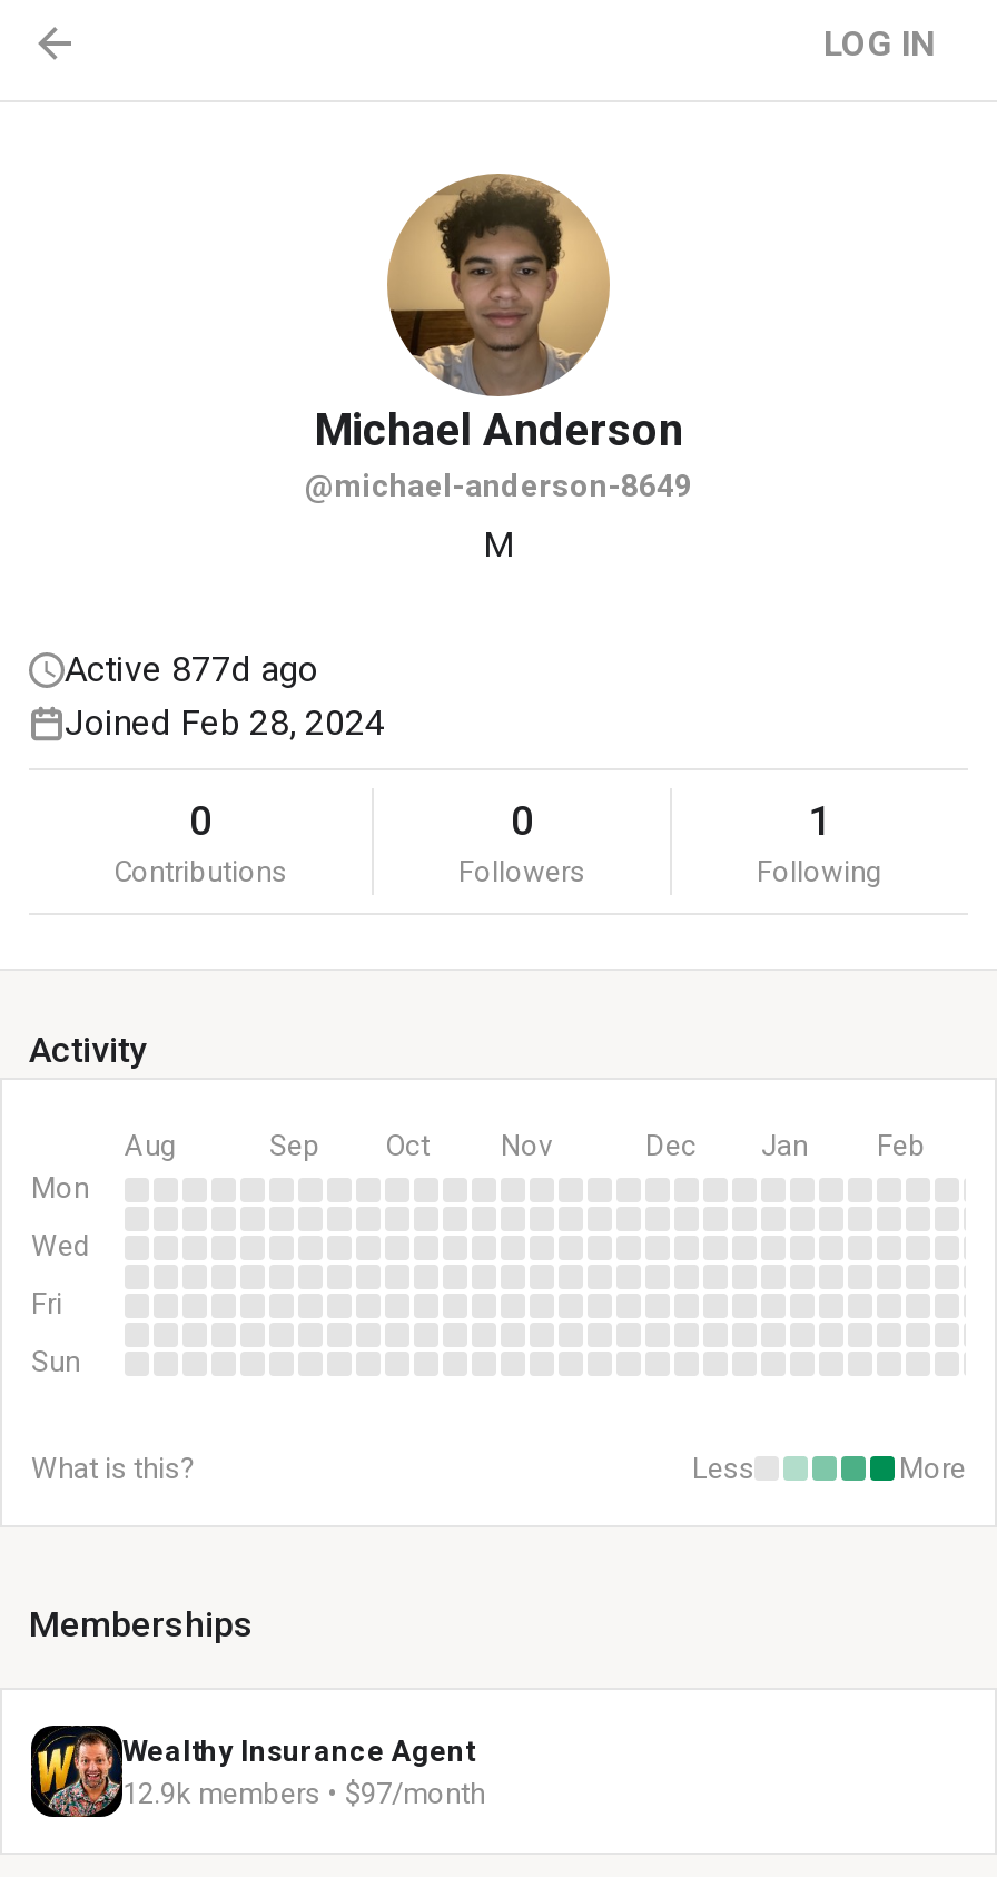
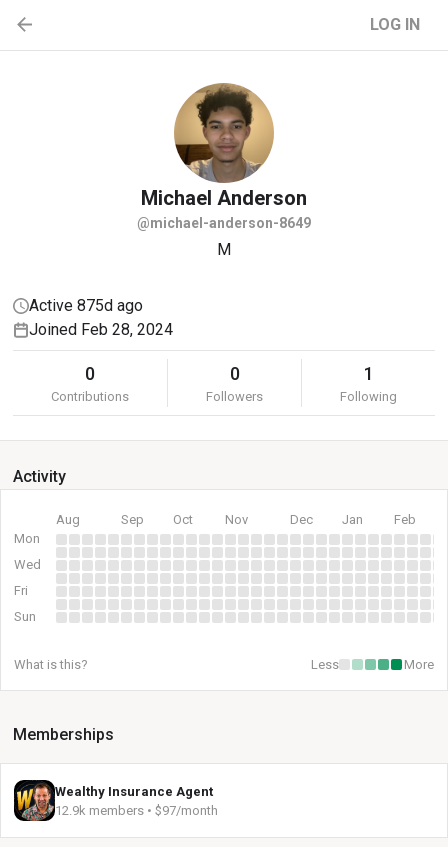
[65,648,318,690] Active 877d ago -> [29,296,143,315] Active 875d ago

